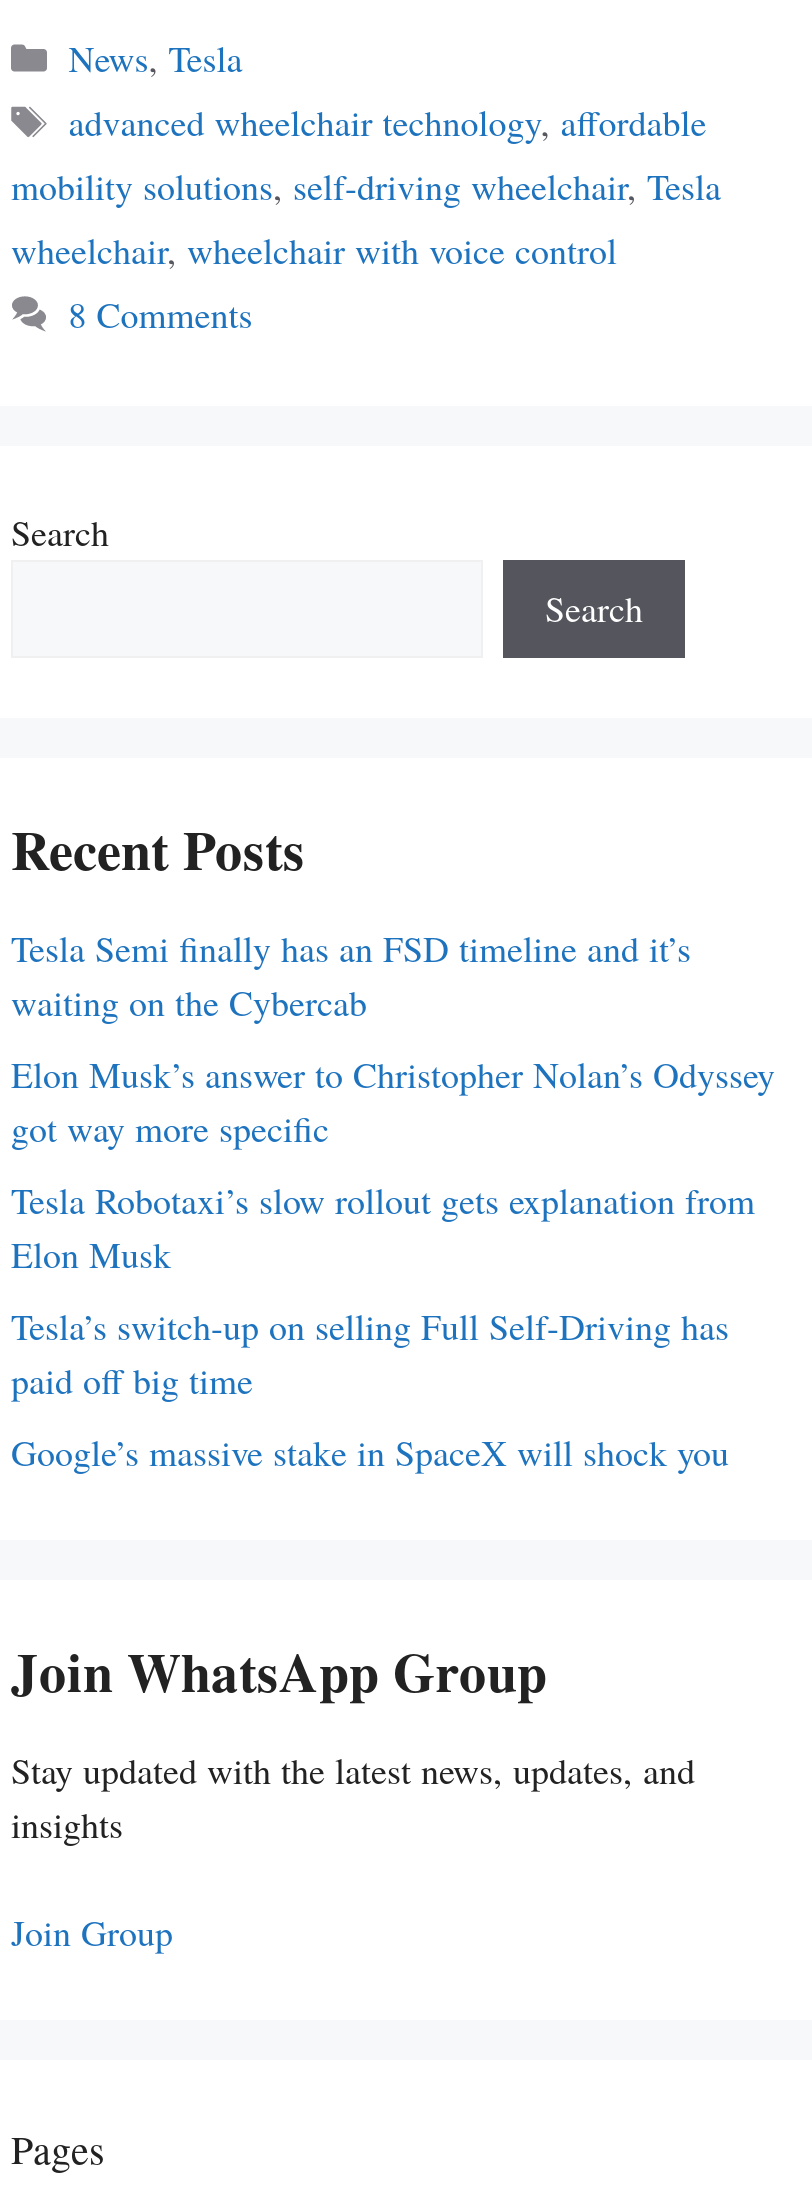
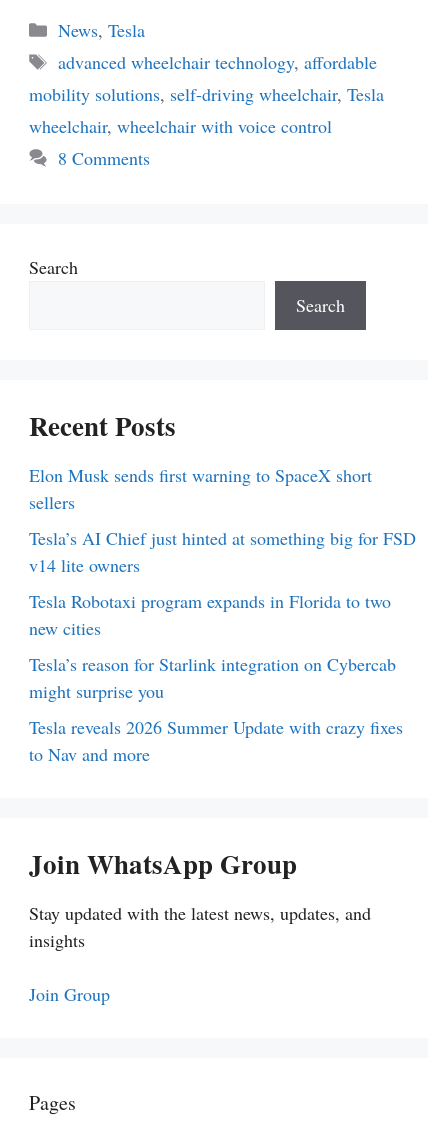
[11,924,691,1026] Tesla Semi finally has an FSD timeline and it’s | waiting on the Cybercab -> [29,463,372,514] Elon Musk sends first warning to SpaceX short | sellers
[11,1050,775,1152] Elon Musk’s answer to Christopher Nolan’s Odyssey | got way more specific -> [29,526,416,577] Tesla’s AI Chief just hinted at something big for FSD | v14 lite owners
[11,1176,755,1278] Tesla Robotaxi’s slow rollout gets explanation from | Elon Musk -> [29,589,391,640] Tesla Robotaxi program expands in Florida to two | new cities
[11,1302,729,1404] Tesla’s switch-up on selling Full Self-Driving has | paid off big time -> [29,652,396,703] Tesla’s reason for Starlink integration on Cybercab | might surprise you
[11,1428,729,1476] Google’s massive stake in SpaceX will shock you -> [29,715,403,766] Tesla reveals 2026 Summer Update with crazy fixes | to Nav and more

